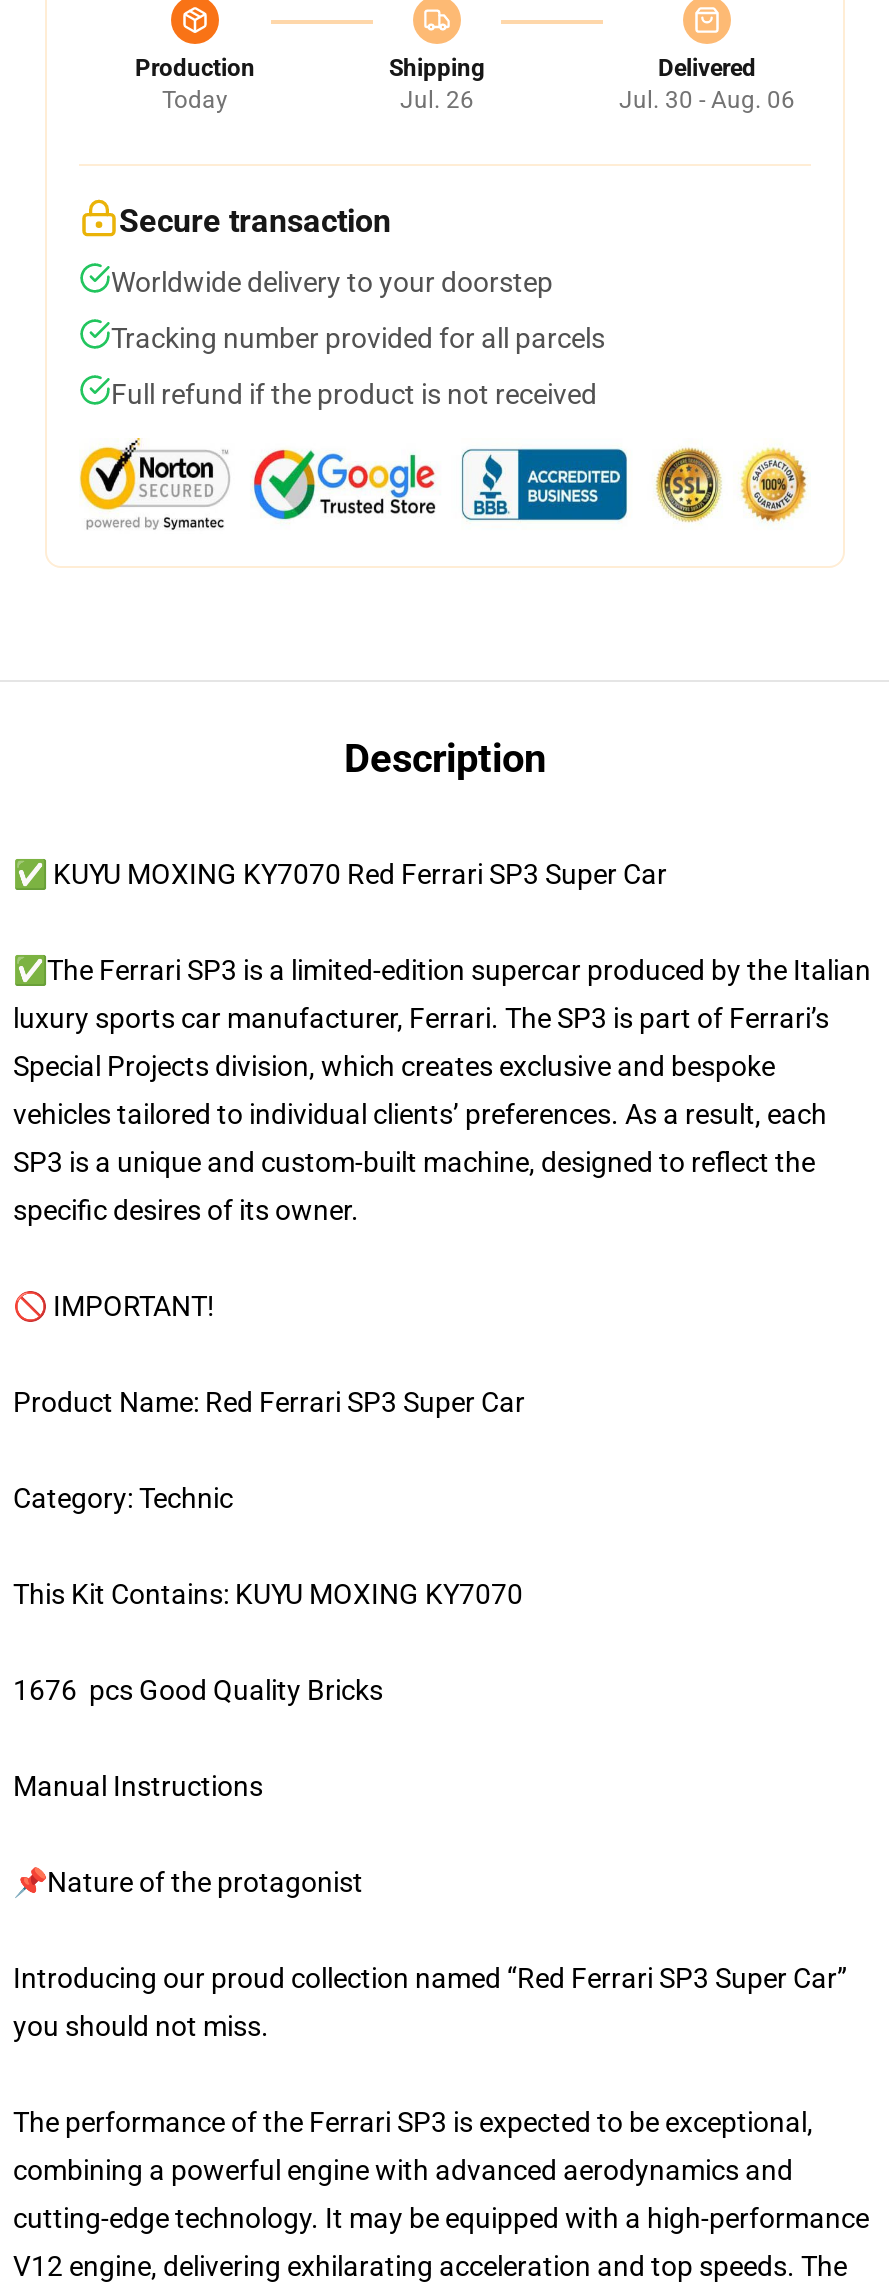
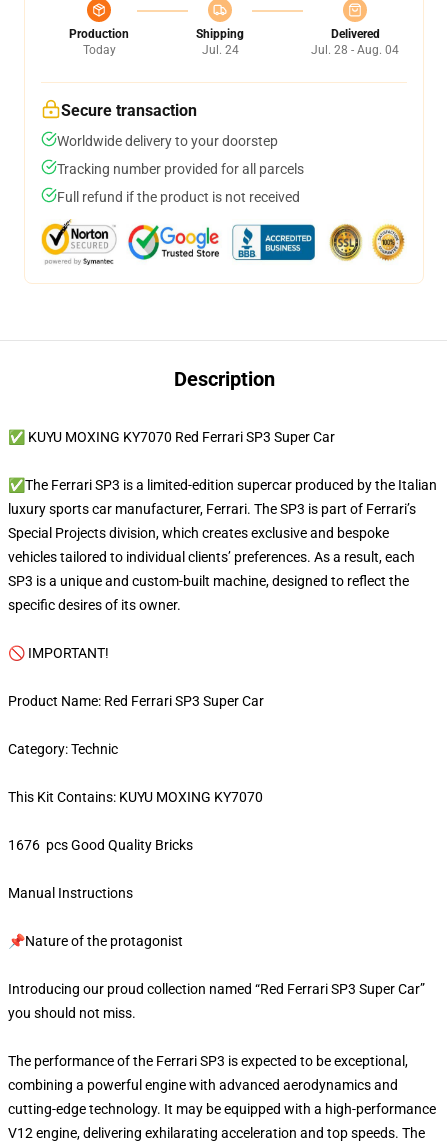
[400,86,474,114] Jul. 26 -> [201,43,238,57] Jul. 24
[619,86,795,114] Jul. 30 - Aug. 06 -> [311,43,399,57] Jul. 28 - Aug. 04

